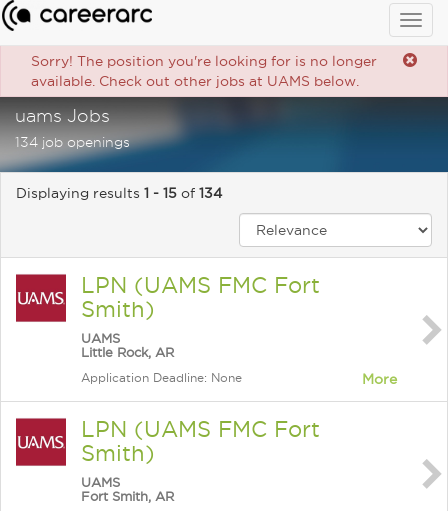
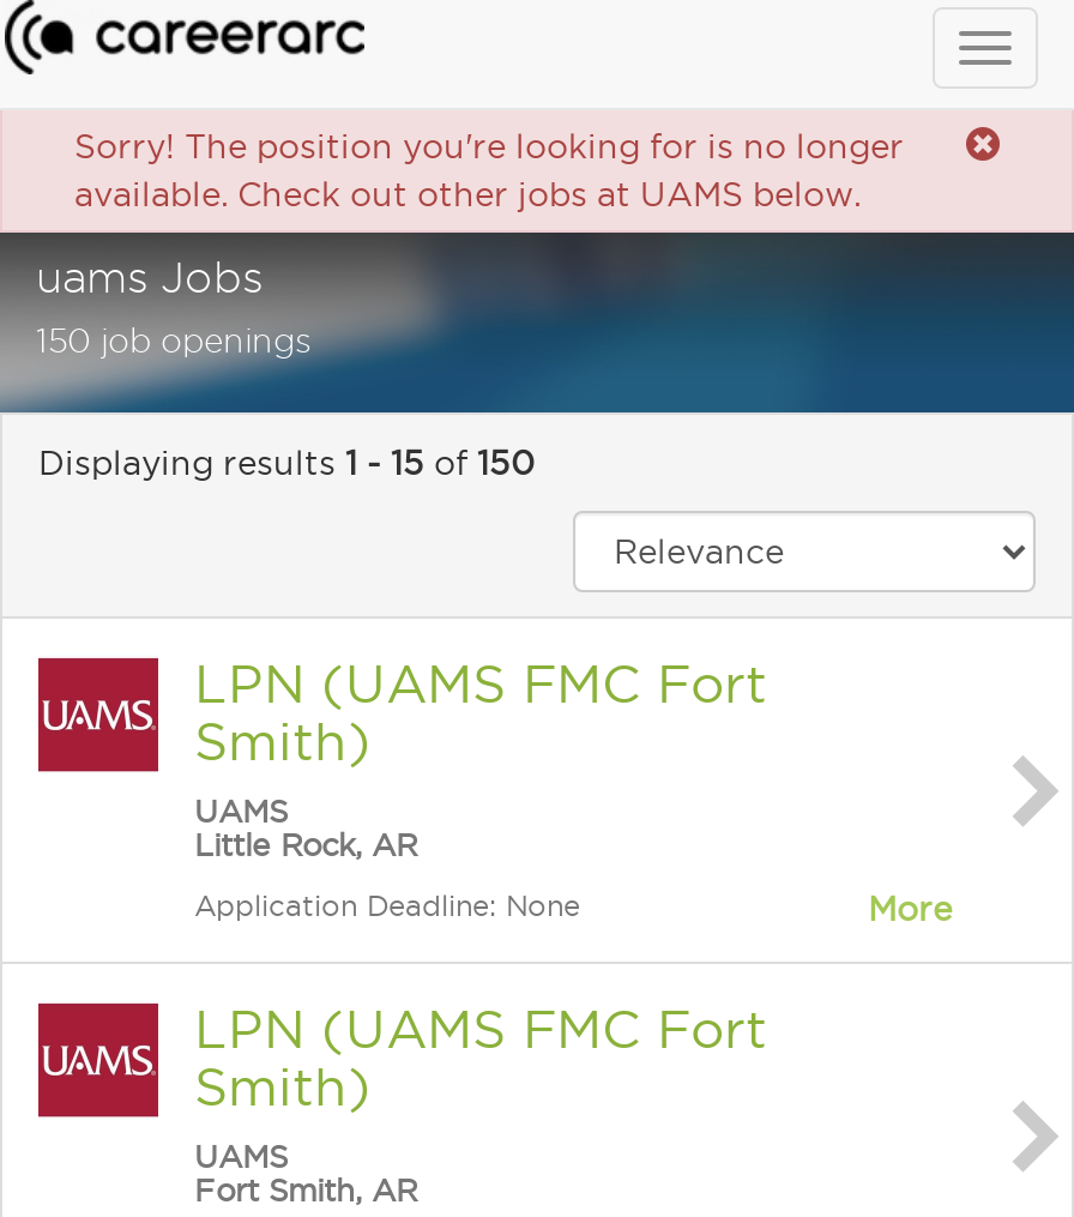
[15,134,130,150] 134 job openings -> [36,321,312,360] 150 job openings
[16,185,222,201] Displaying results 1 - 15 of 134 -> [38,444,535,482] Displaying results 1 - 15 of 150

